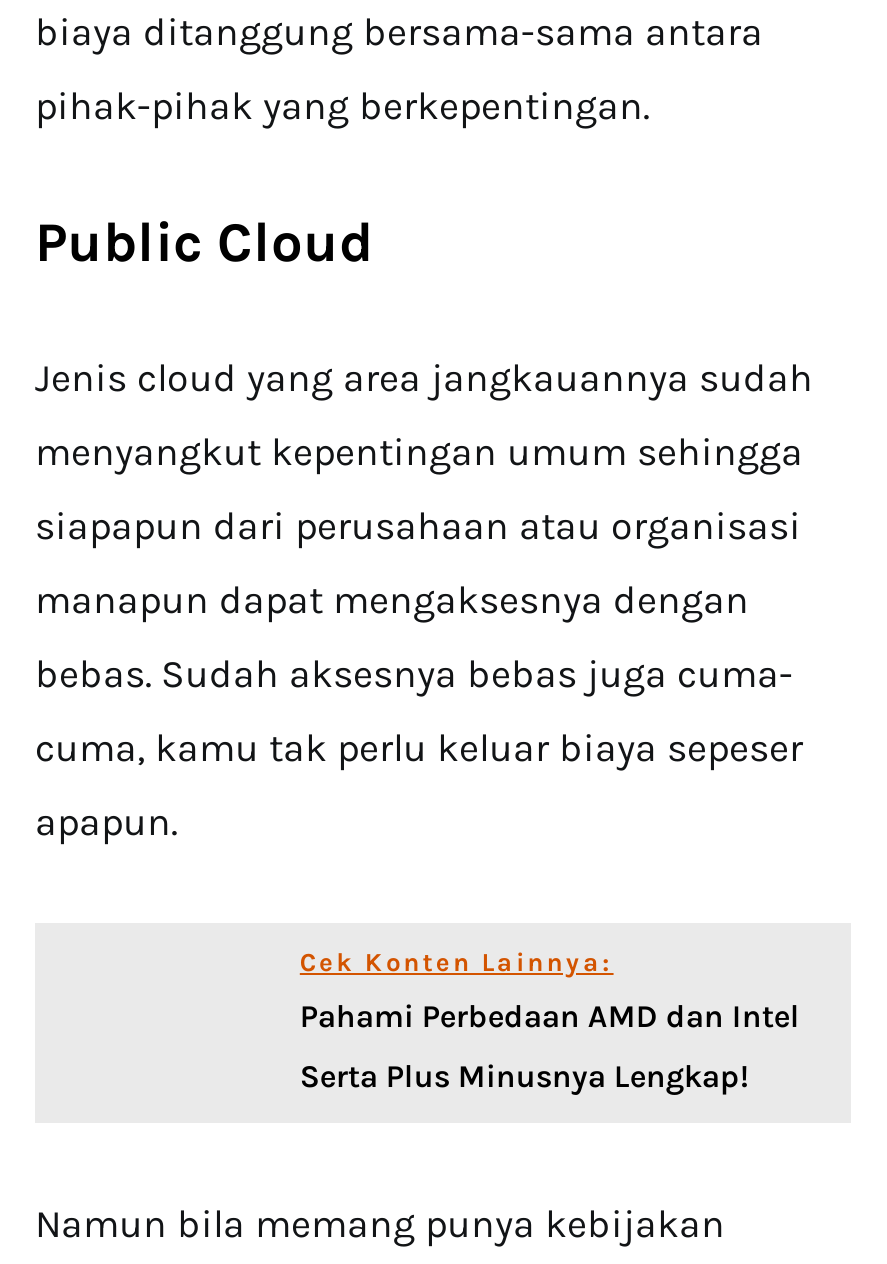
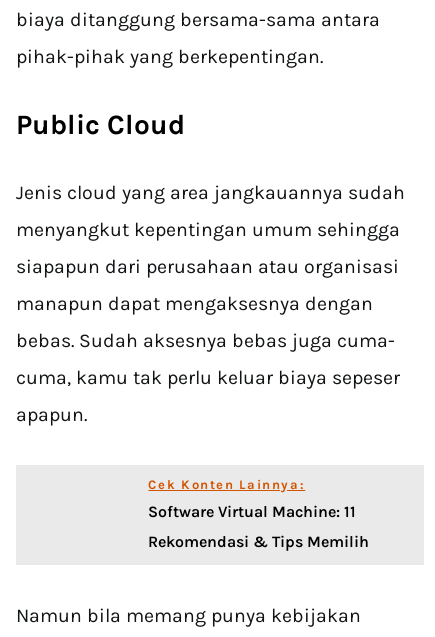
[300,997,800,1035] Pahami Perbedaan AMD dan Intel -> [148,502,356,521] Software Virtual Machine: 11
[300,1057,750,1095] Serta Plus Minusnya Lengkap! -> [148,532,369,551] Rekomendasi & Tips Memilih

